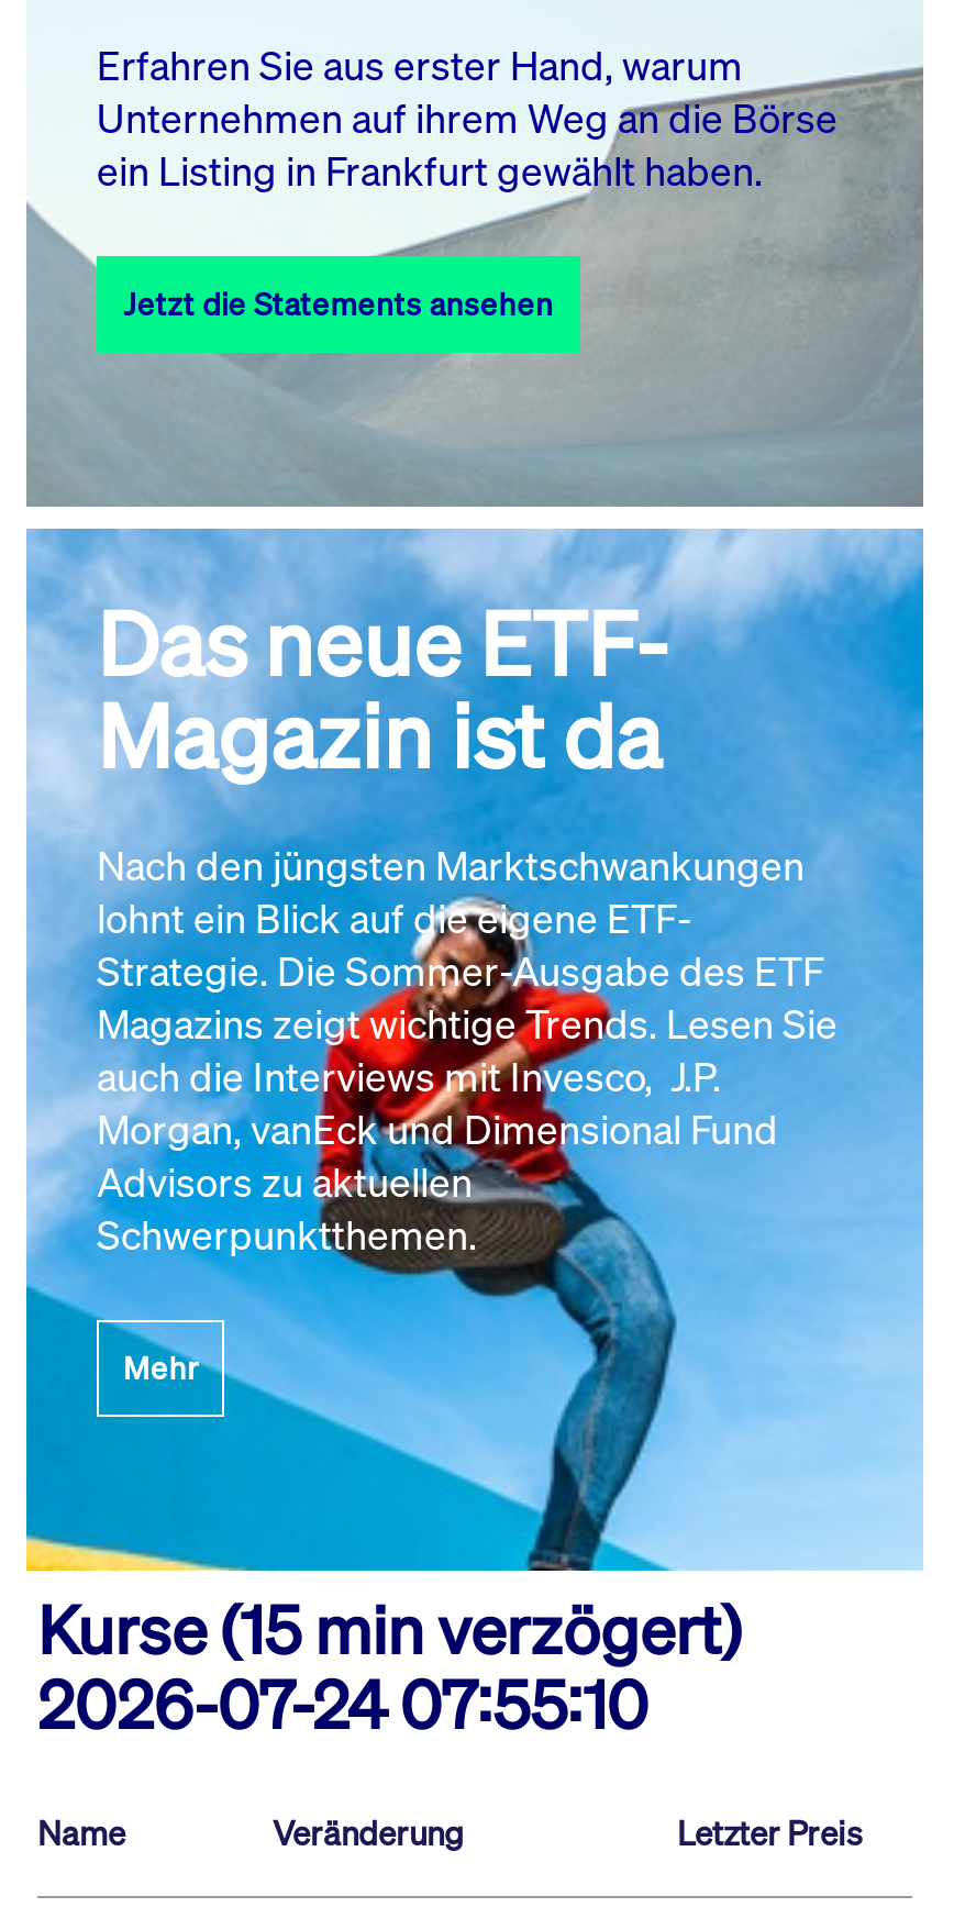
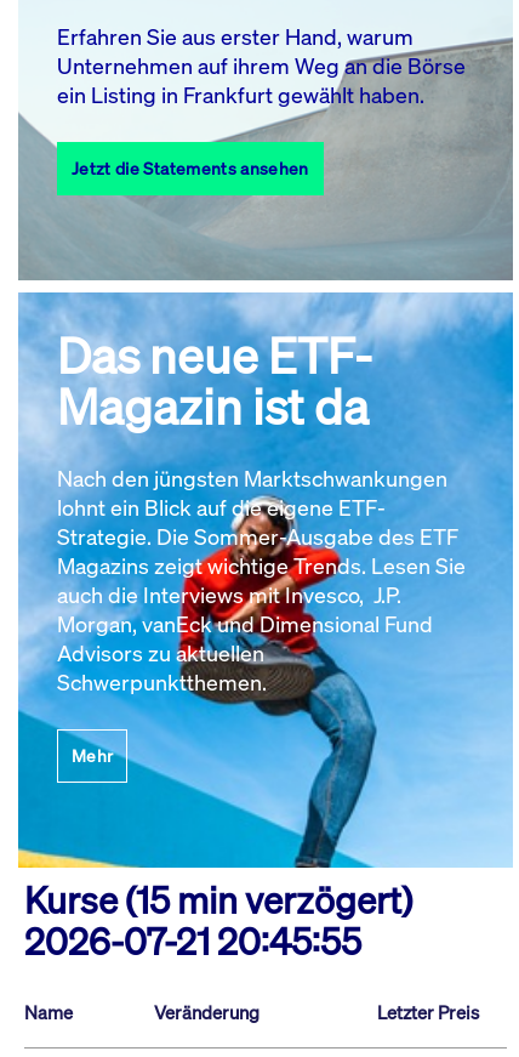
[37,1661,648,1749] 2026-07-24 07:55:10 -> [24,917,361,966] 2026-07-21 20:45:55

